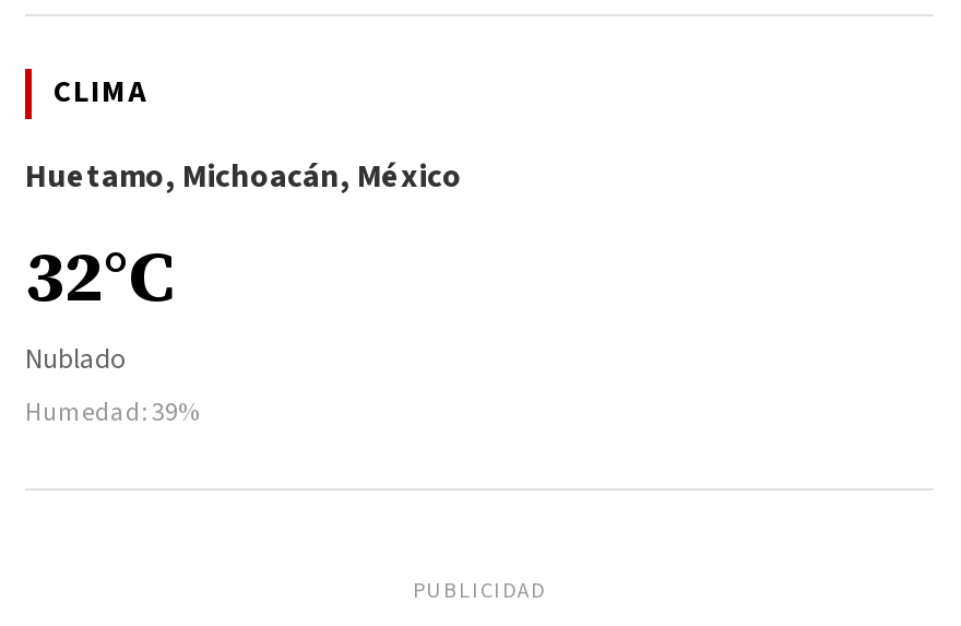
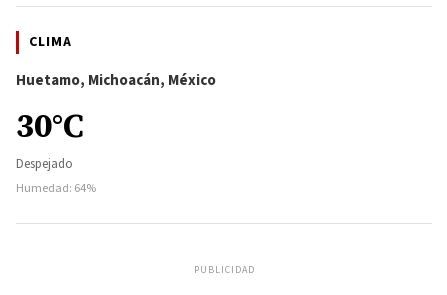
[25,229,200,432] 32°C | Nublado | Humedad: 39% -> [16,104,96,197] 30°C | Despejado | Humedad: 64%

